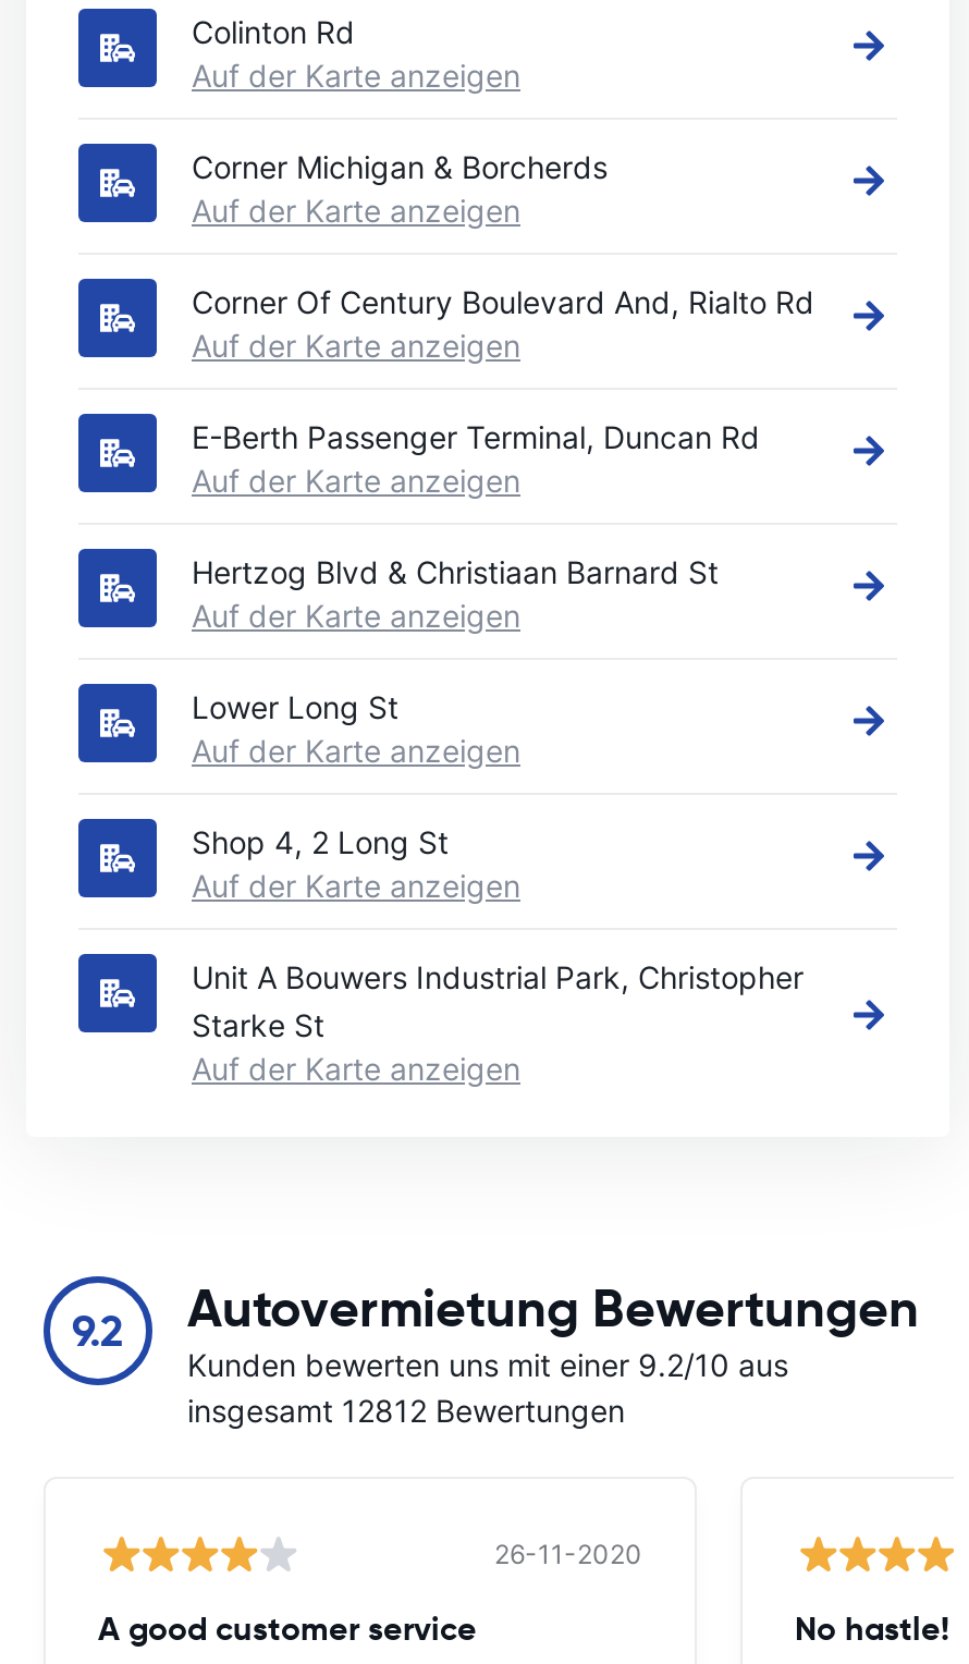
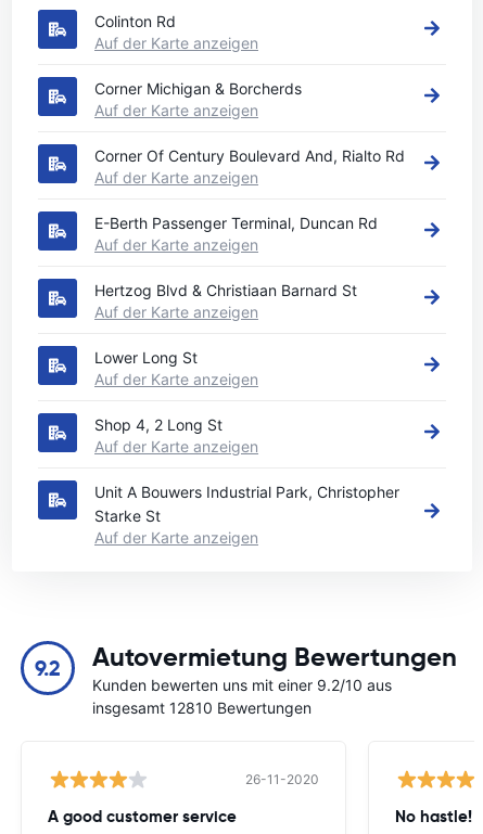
[187,1392,625,1429] insgesamt 12812 Bewertungen -> [92,698,312,717] insgesamt 12810 Bewertungen

